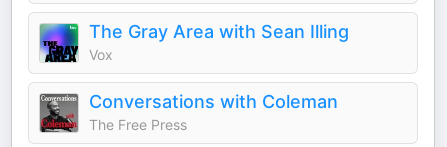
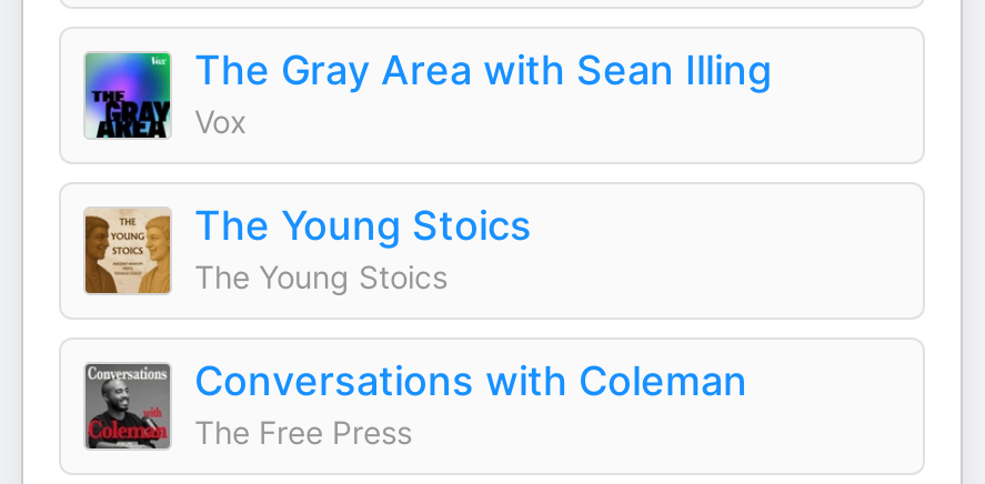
none -> [83,202,532,295] [image] | The Young Stoics | The Young Stoics

